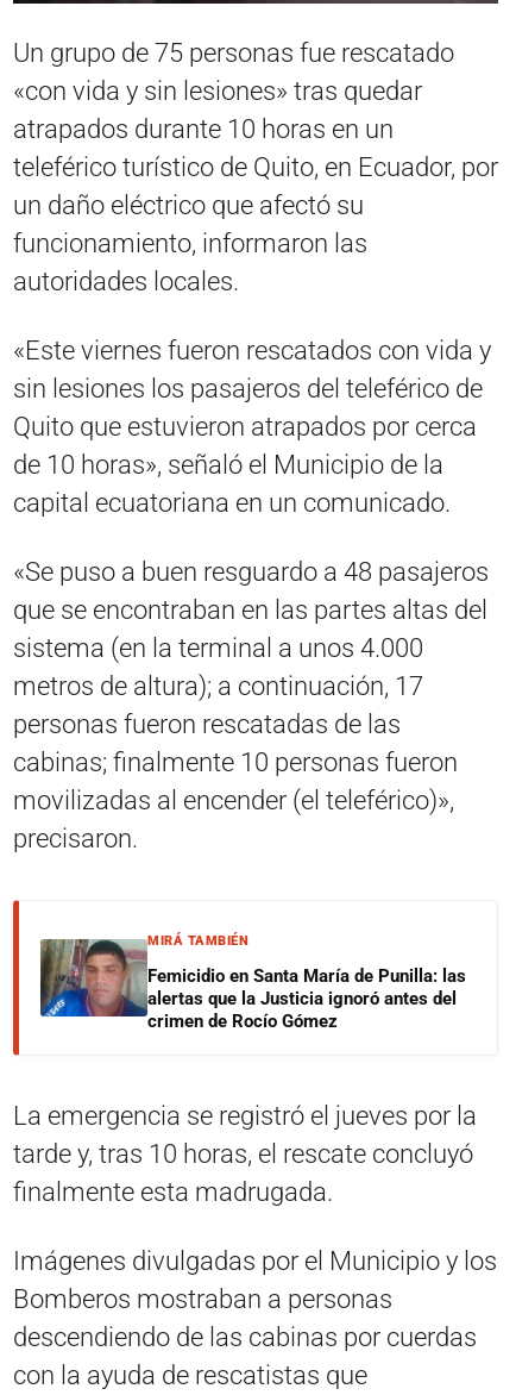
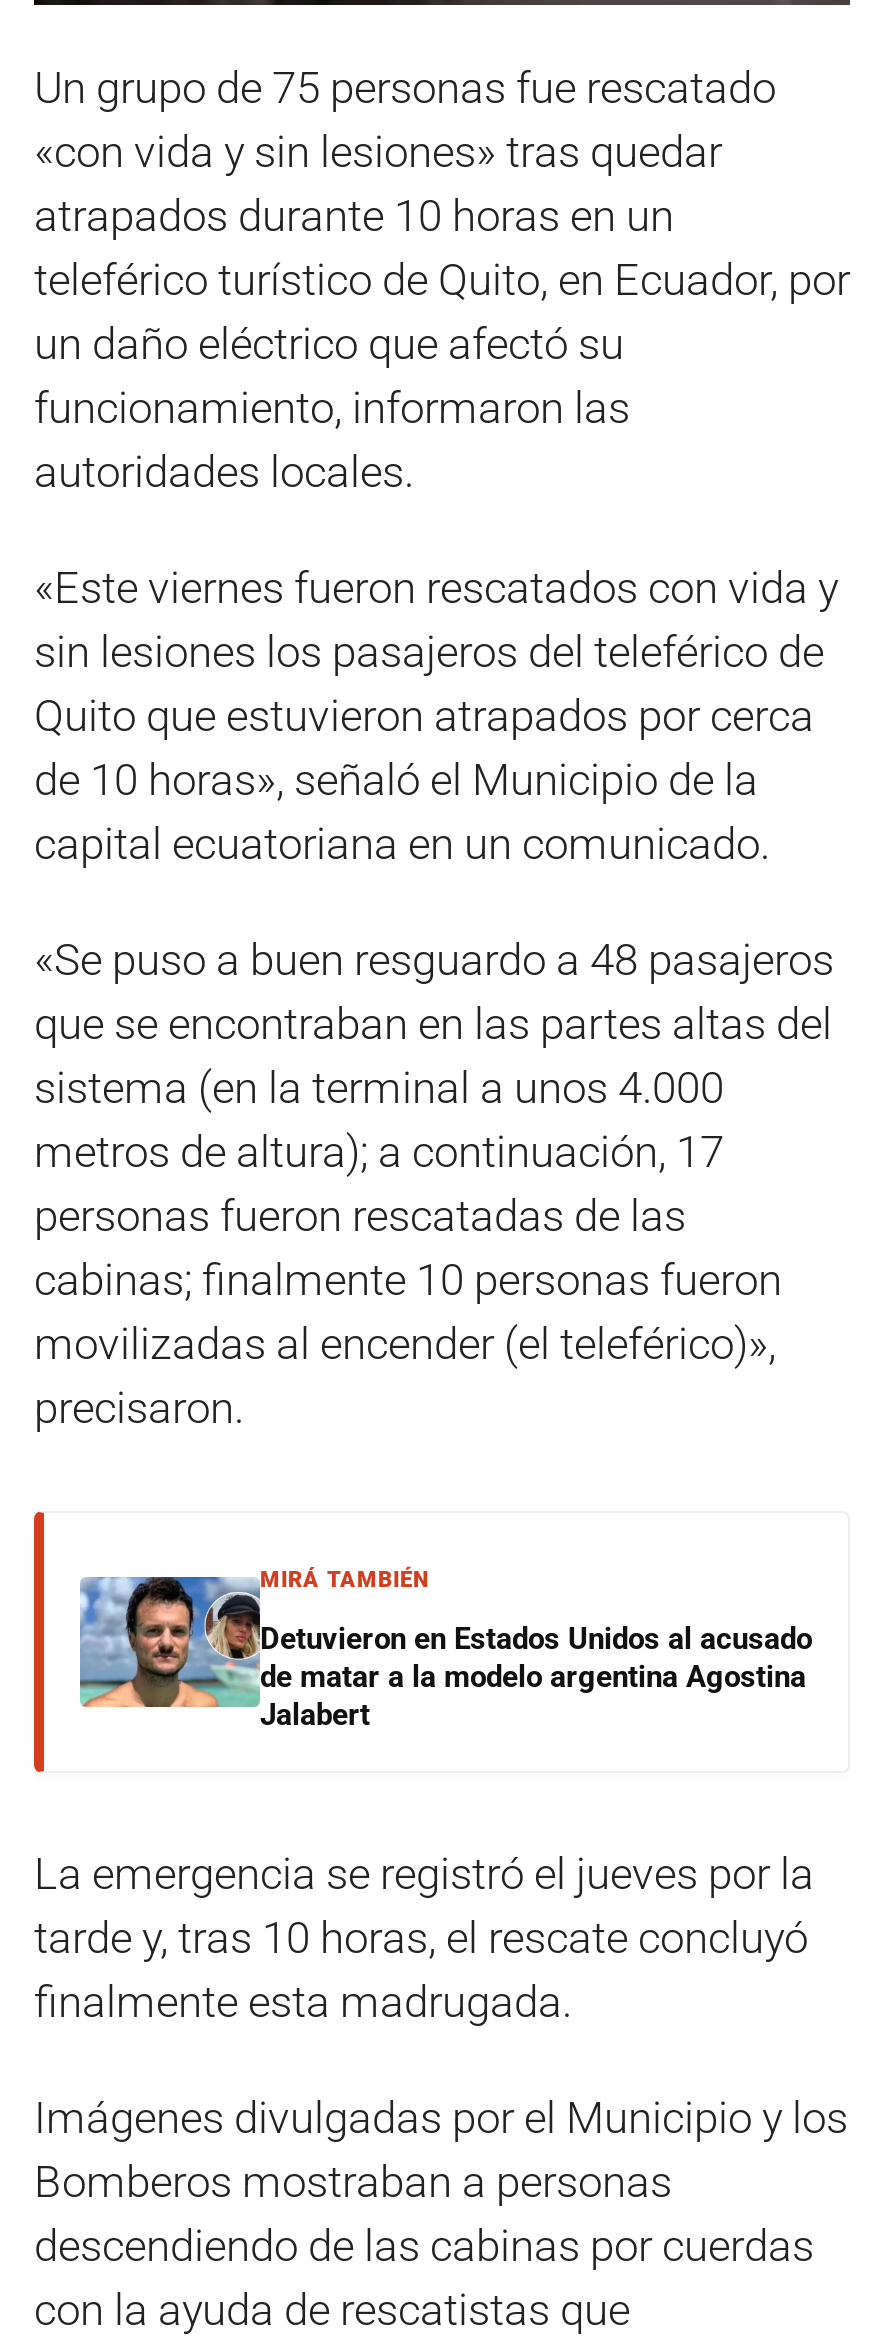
[39,938,466,1032] [image] | Femicidio en Santa María de Punilla: las | alertas que la Justicia ignoró antes del | crimen de Rocío Gómez -> [78,1574,812,1734] [image] | Detuvieron en Estados Unidos al acusado | de matar a la modelo argentina Agostina | Jalabert

